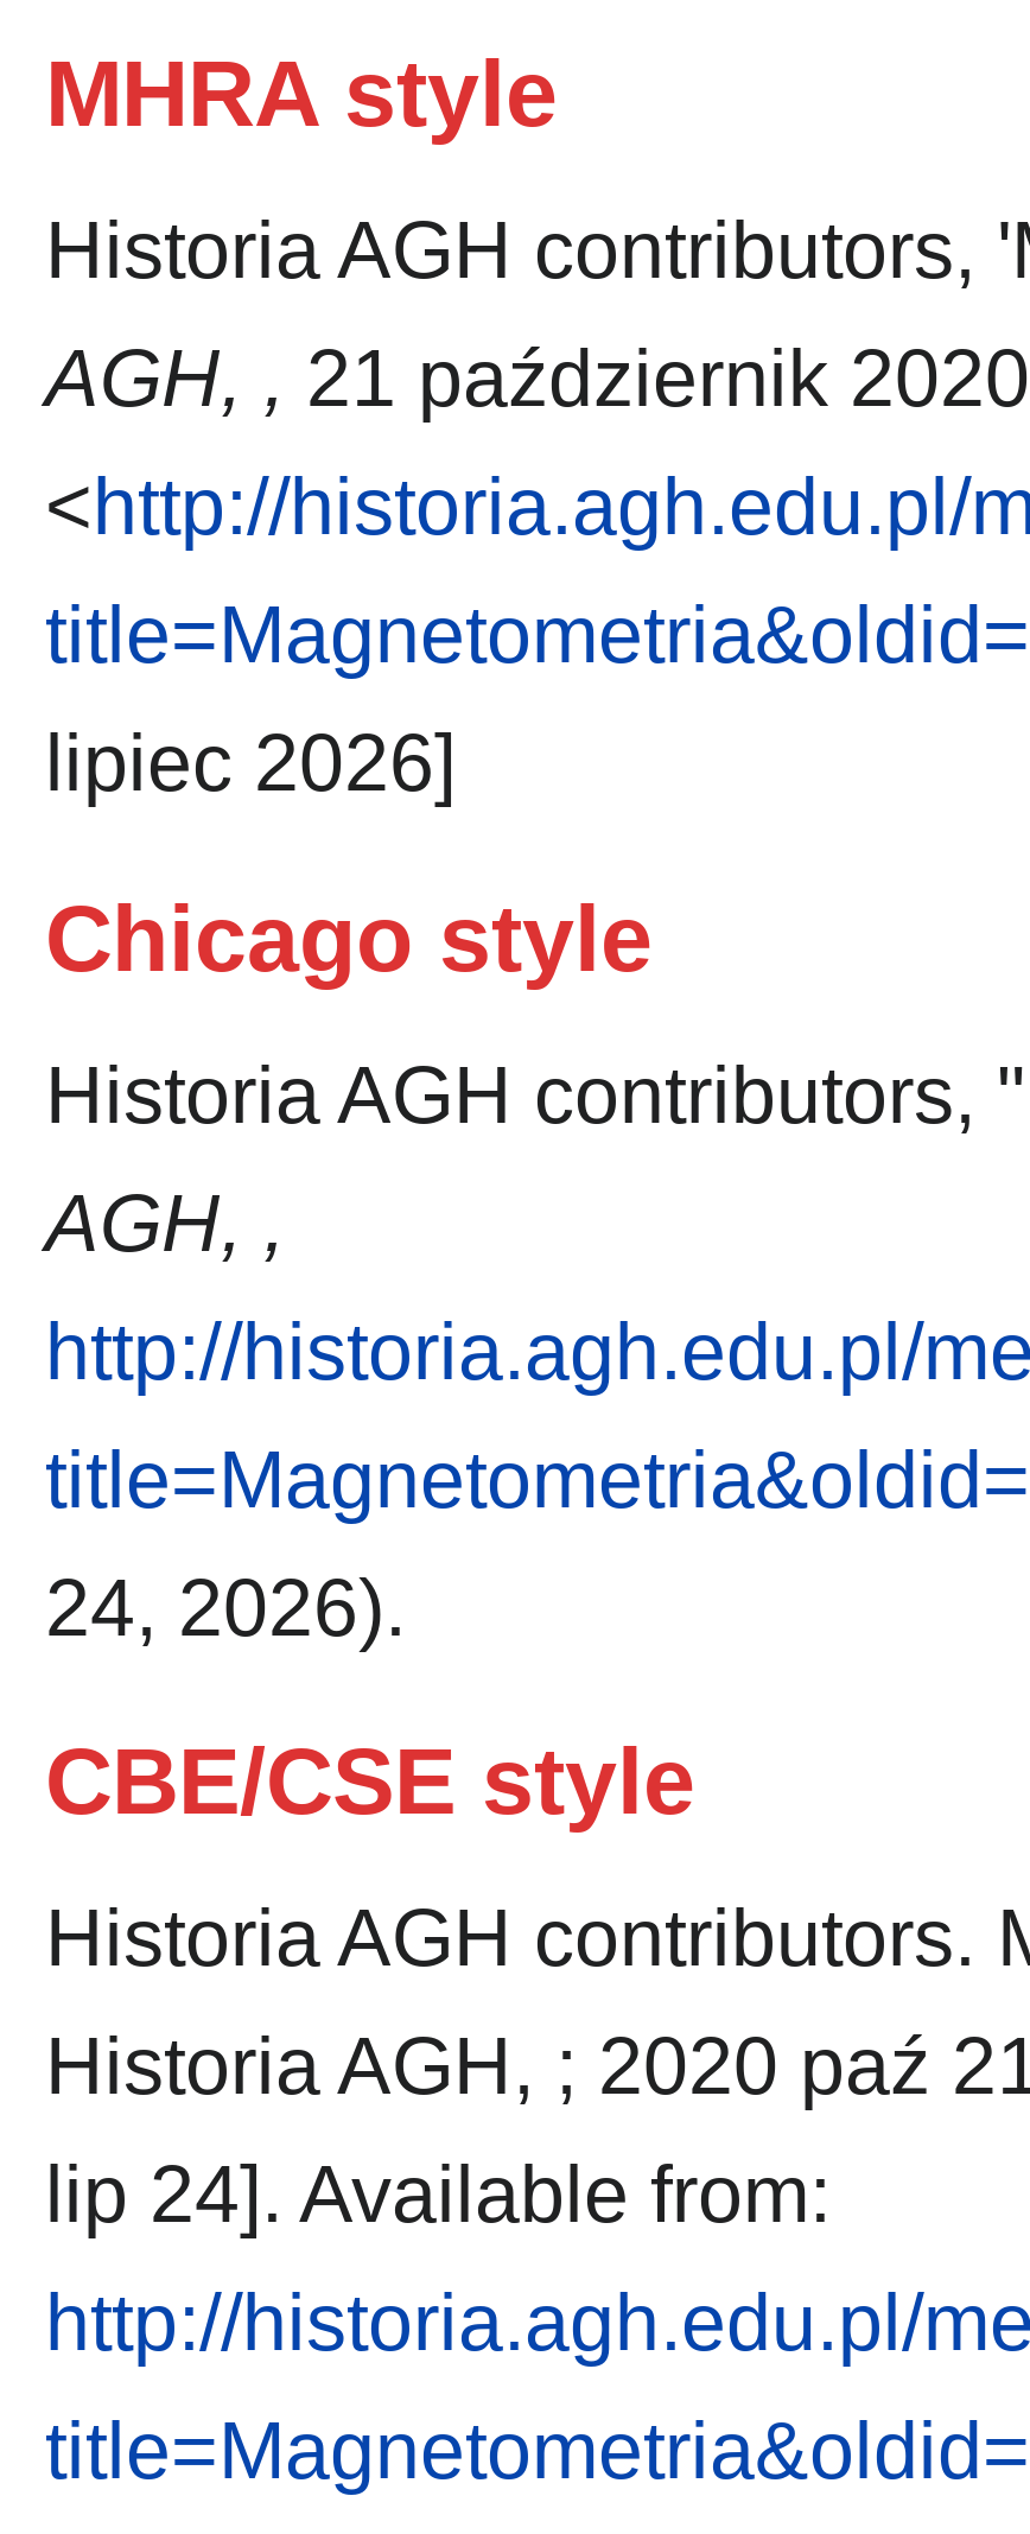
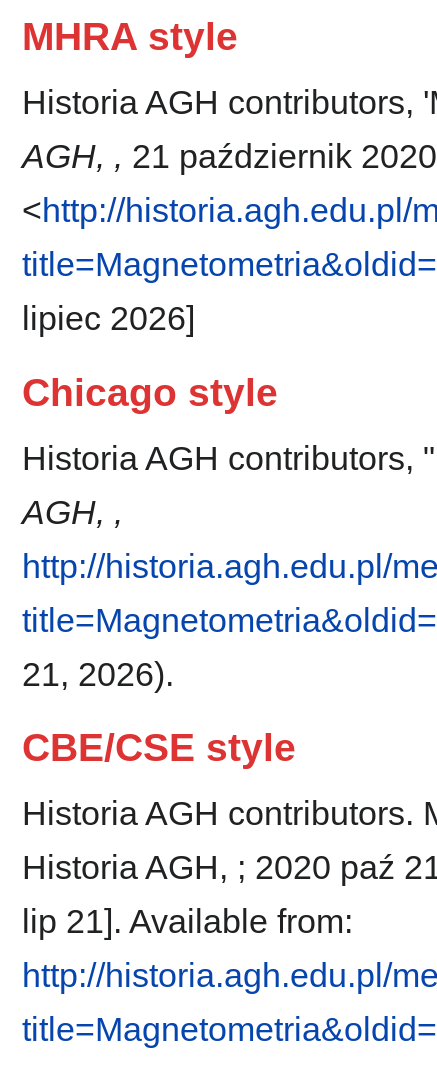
[45,1561,406,1652] 24, 2026). -> [22,655,174,693] 21, 2026).
[45,2149,831,2239] lip 24]. Available from: -> [22,902,353,940] lip 21]. Available from:

